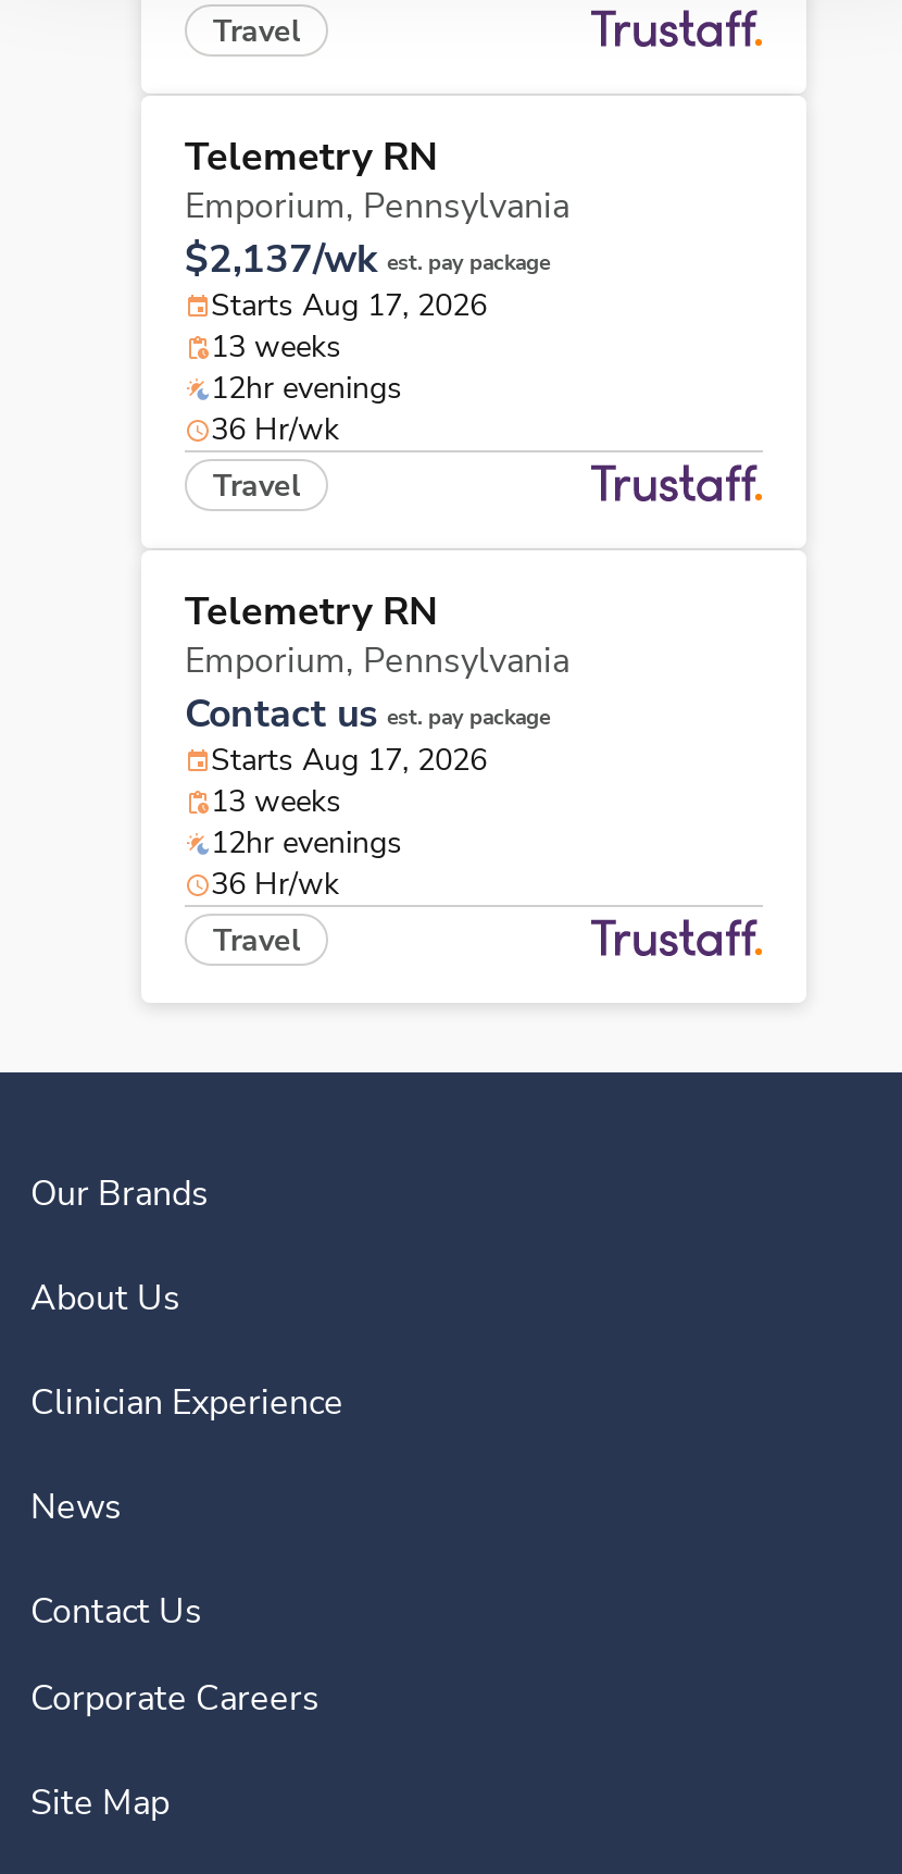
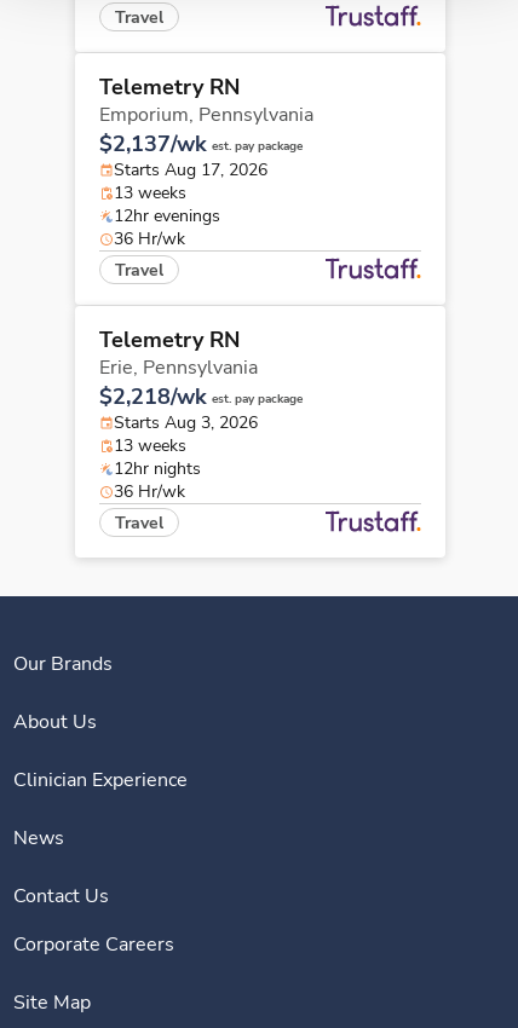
[185,637,569,781] Emporium, Pennsylvania | Contact us est. pay package | Starts Aug 17, 2026 -> [99,354,303,434] Erie, Pennsylvania | $2,218/wk est. pay package | Starts Aug 3, 2026
[211,822,402,864] 12hr evenings -> [114,457,201,480] 12hr nights

